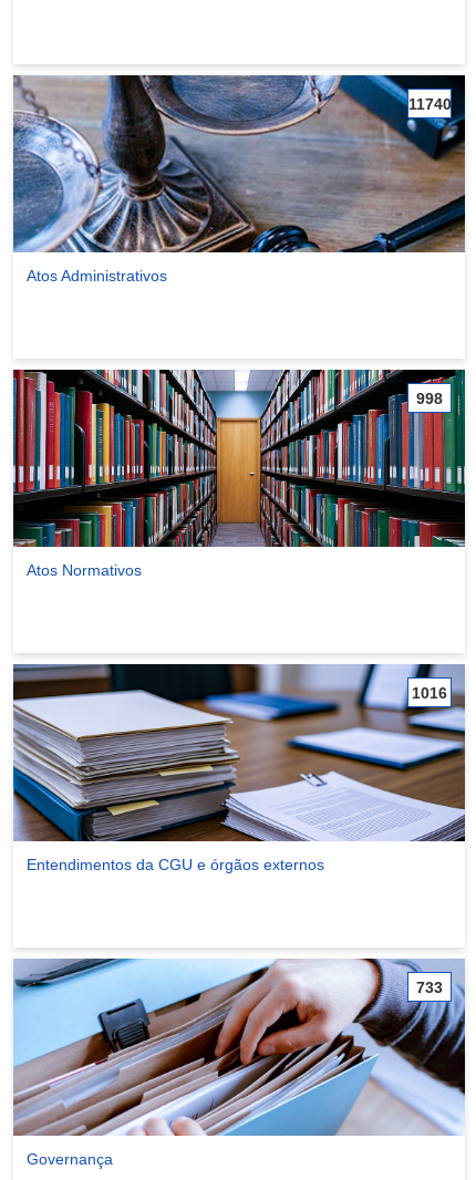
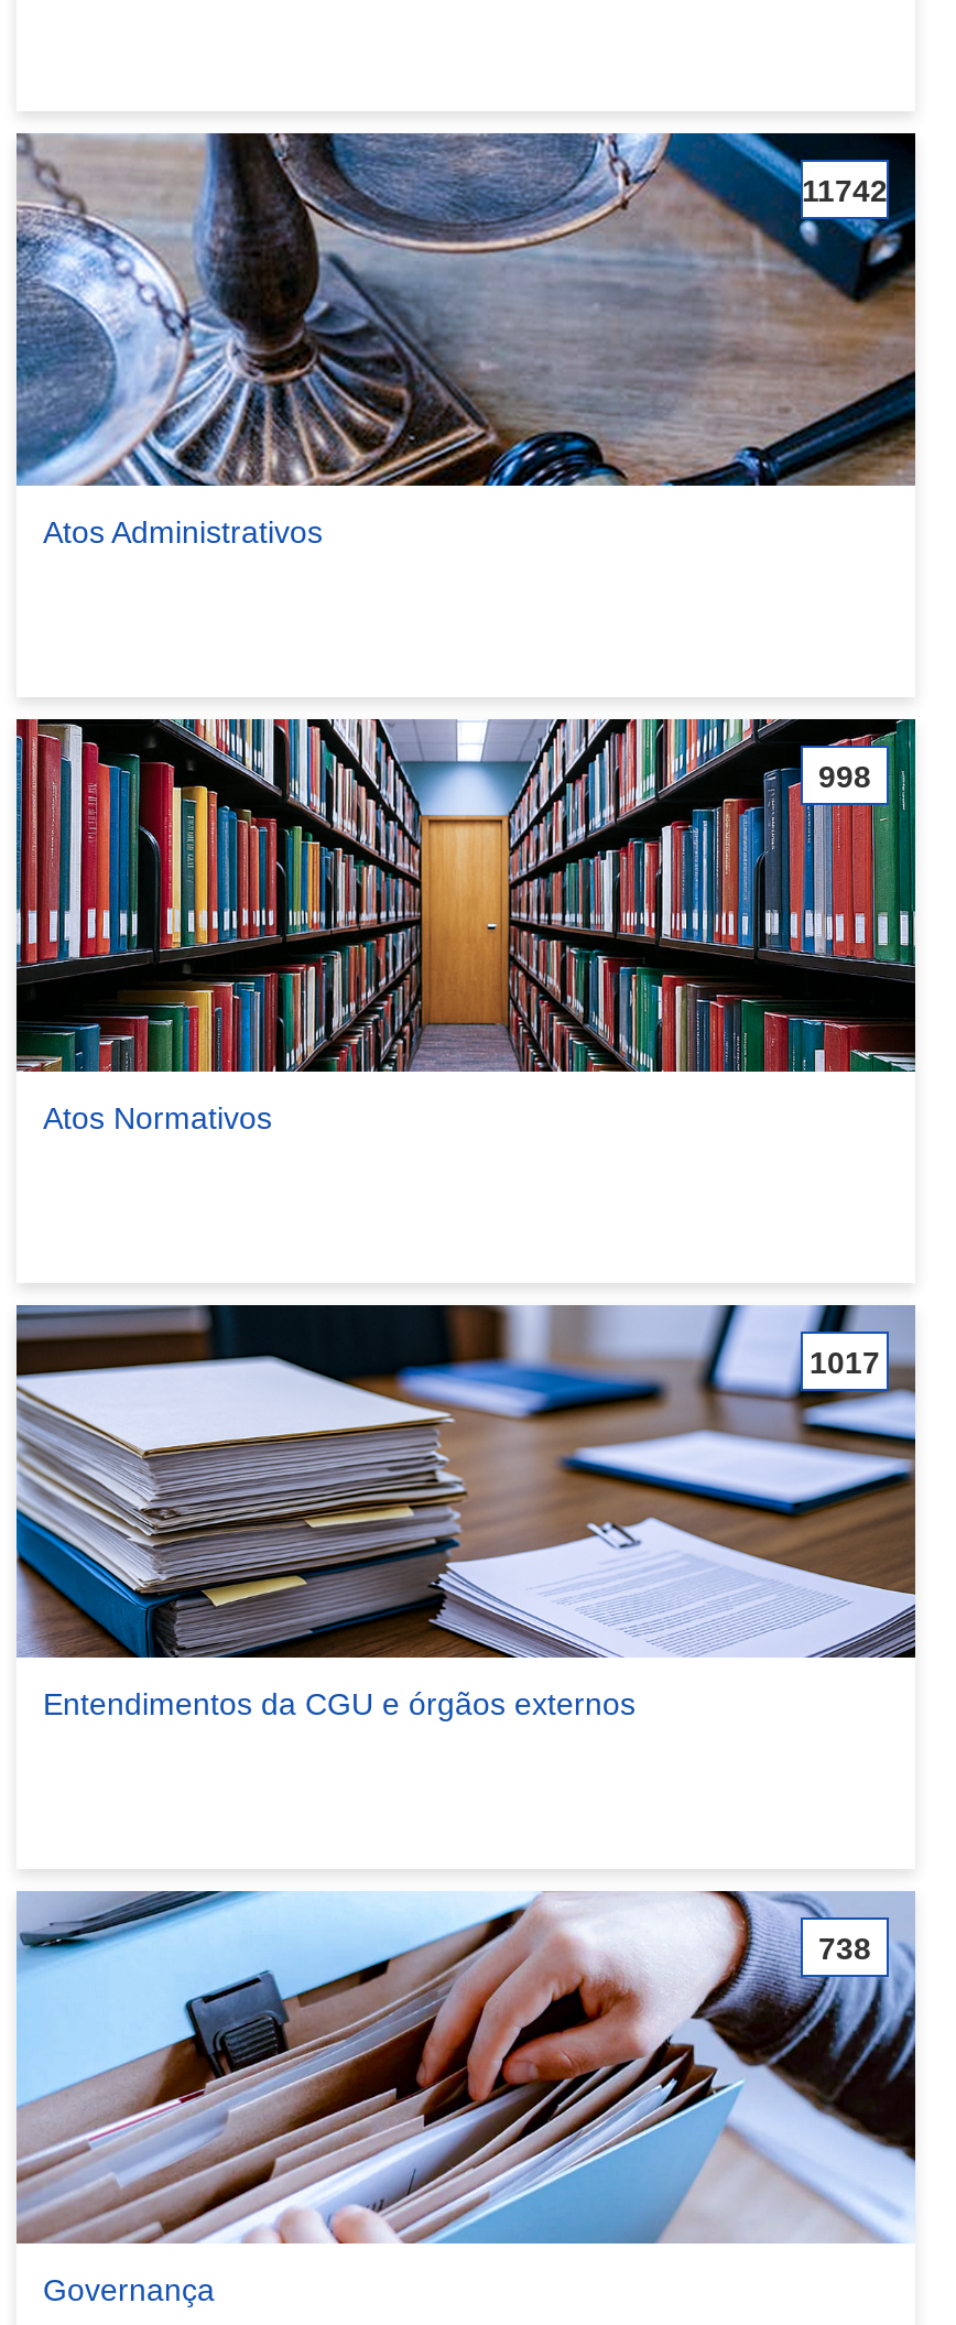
[408,95,451,112] 11740 -> [802,172,888,207] 11742
[412,684,447,701] 1016 -> [810,1344,880,1379] 1017
[416,978,443,996] 733 -> [818,1930,871,1965] 738

